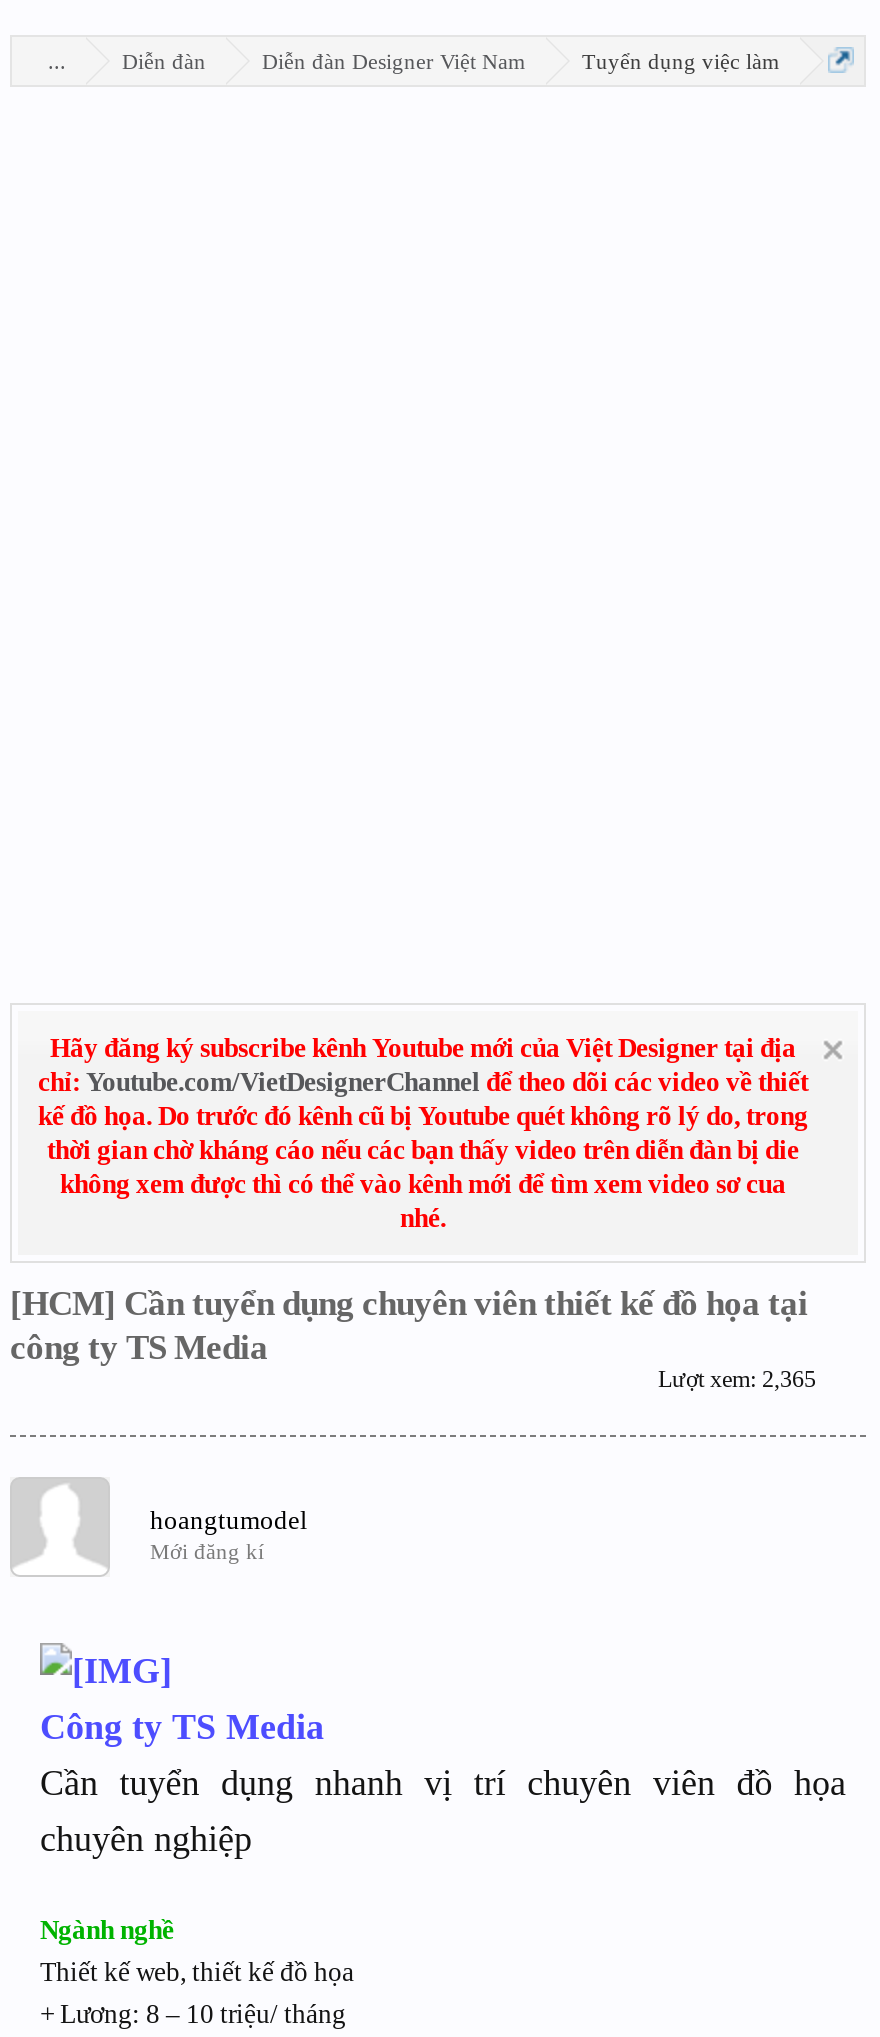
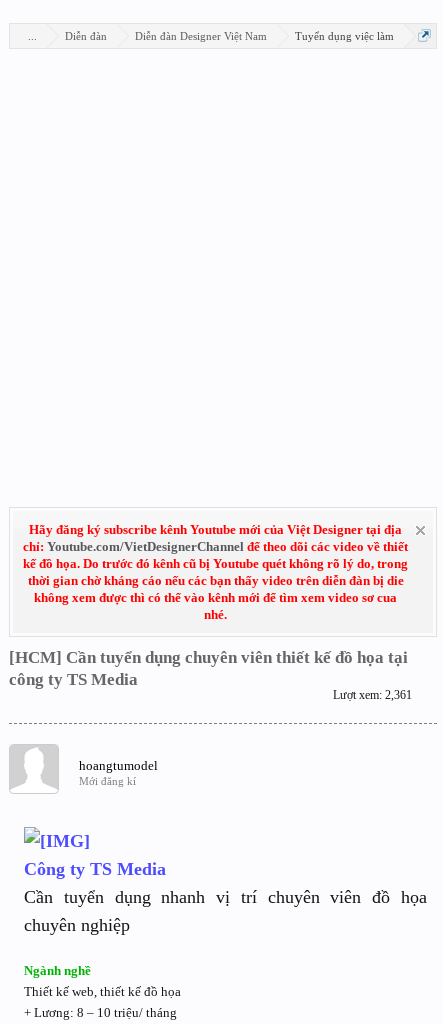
[658,1365,816,1393] Lượt xem: 2,365 -> [333,688,412,702] Lượt xem: 2,361

